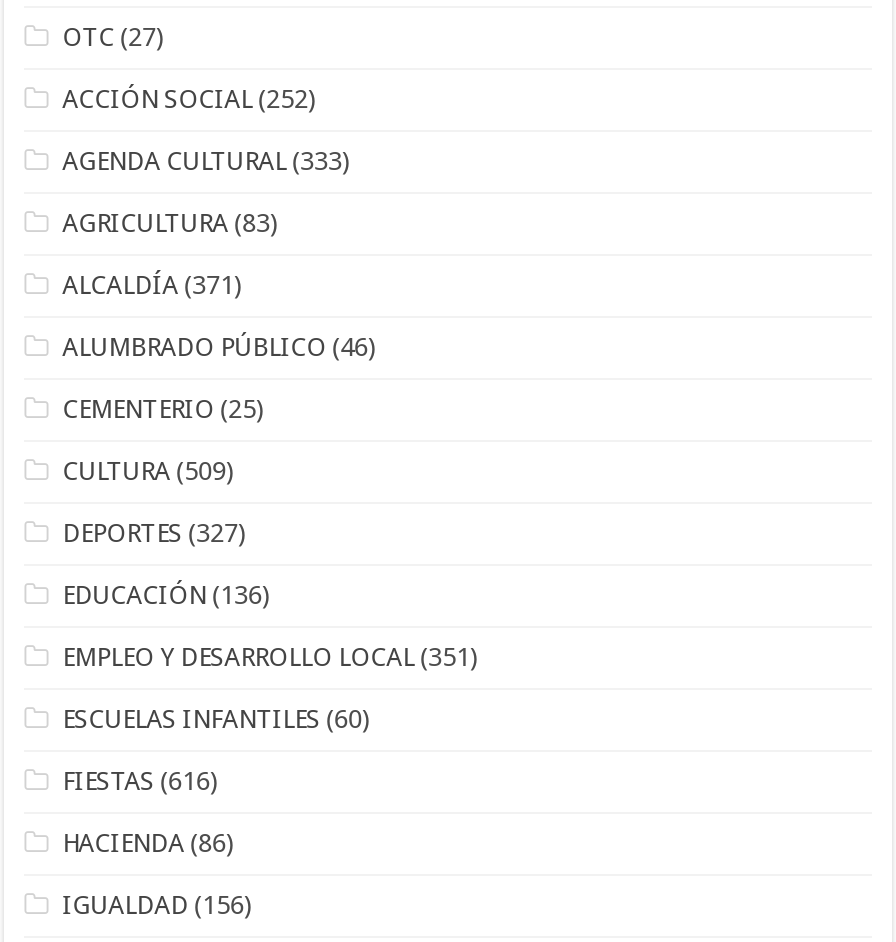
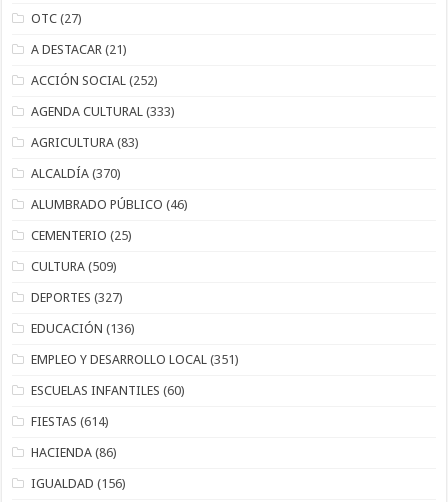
none -> [31,42,127,57] A DESTACAR (21)
[62,269,242,299] ALCALDÍA (371) -> [31,166,121,181] ALCALDÍA (370)
[62,765,218,795] FIESTAS (616) -> [31,414,109,429] FIESTAS (614)

